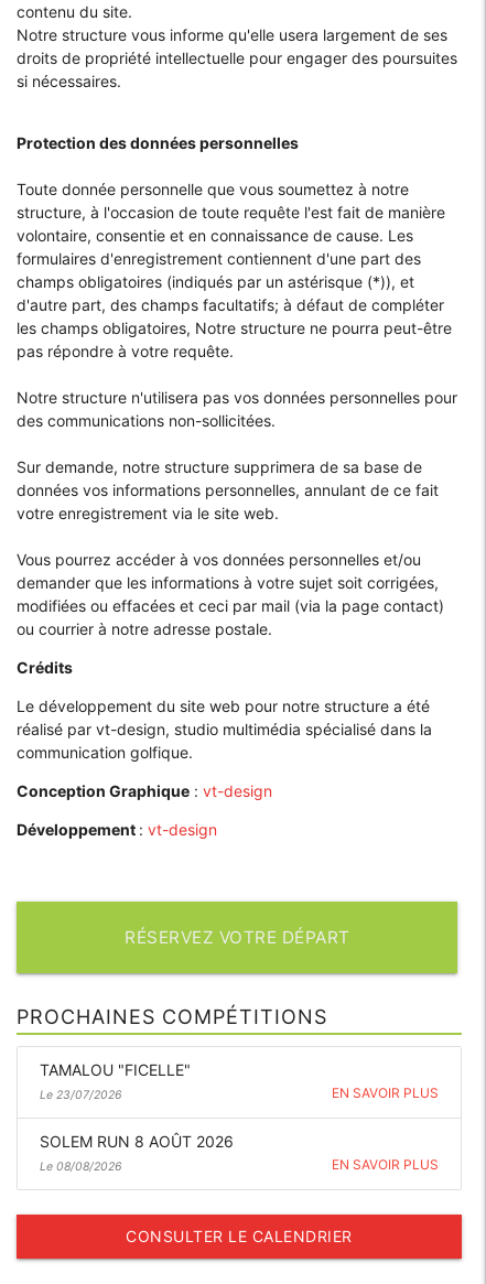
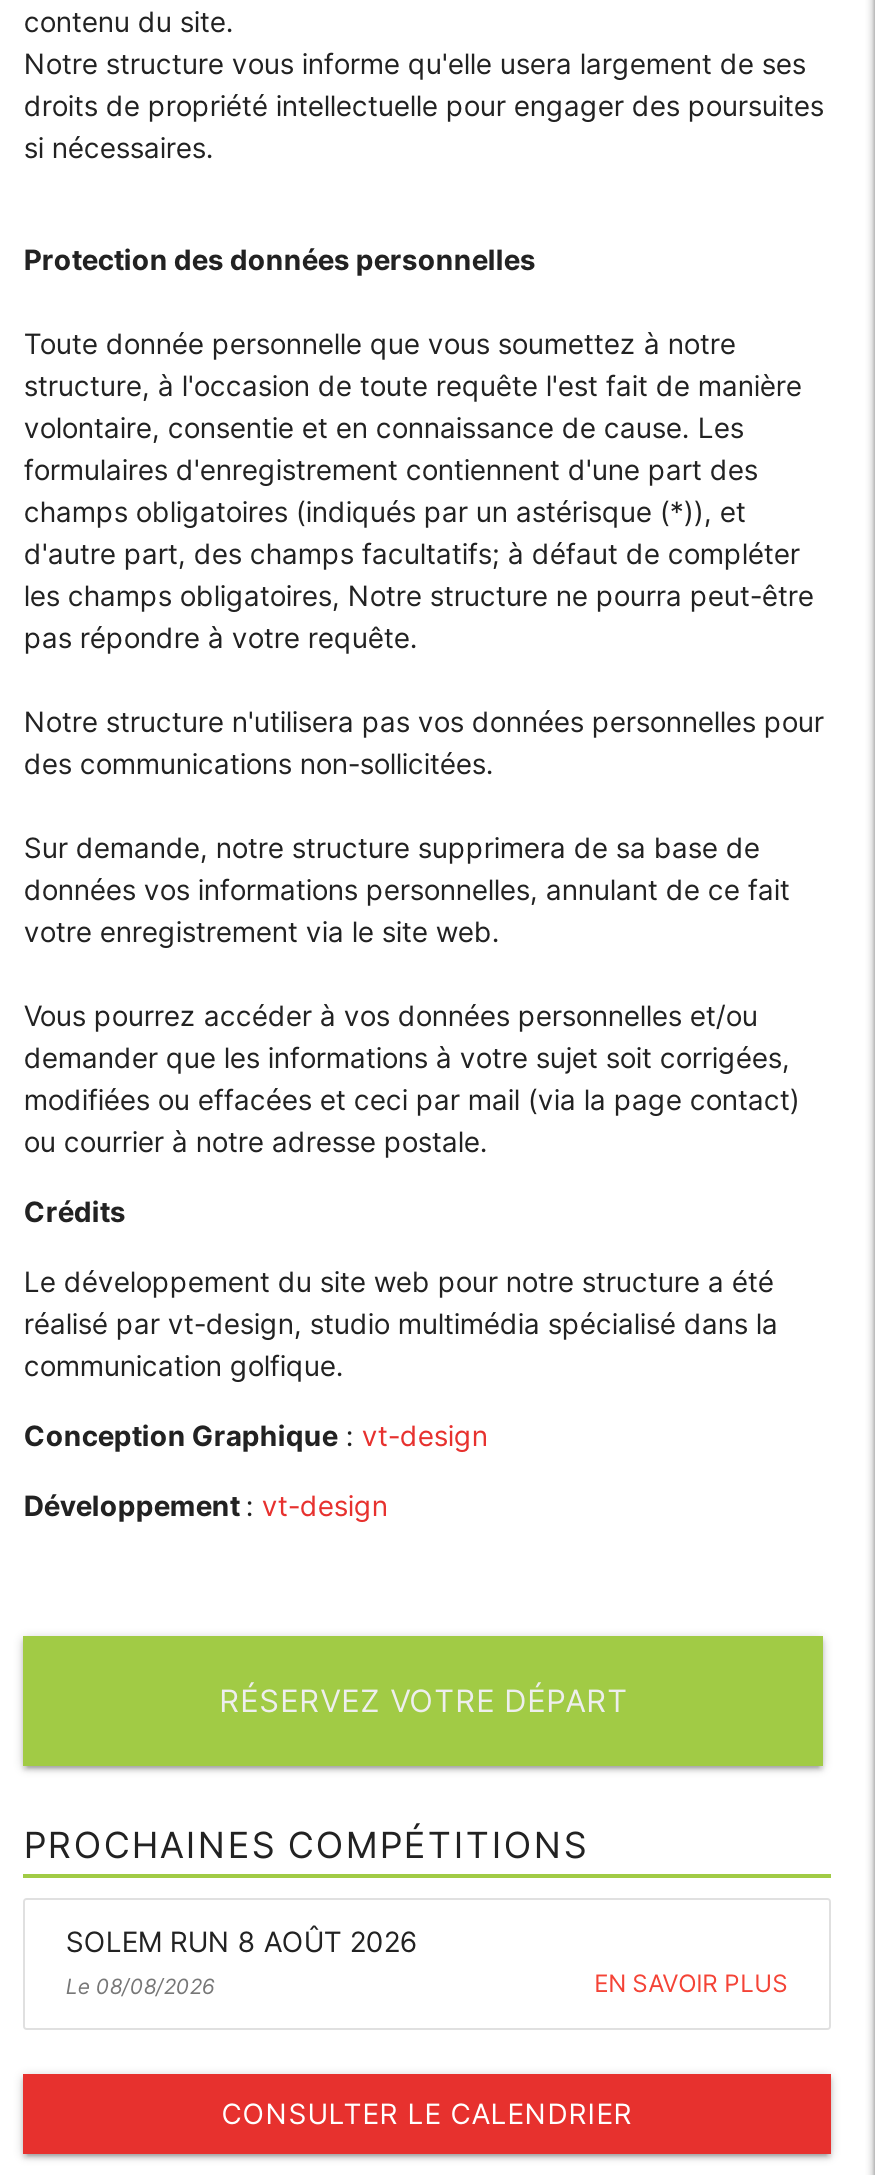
[40,1060,438,1102] TAMALOU "FICELLE" | Le 23/07/2026 | EN SAVOIR PLUS -> none

